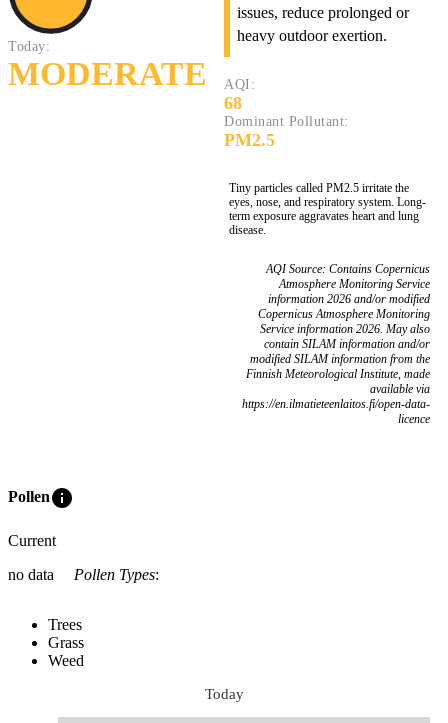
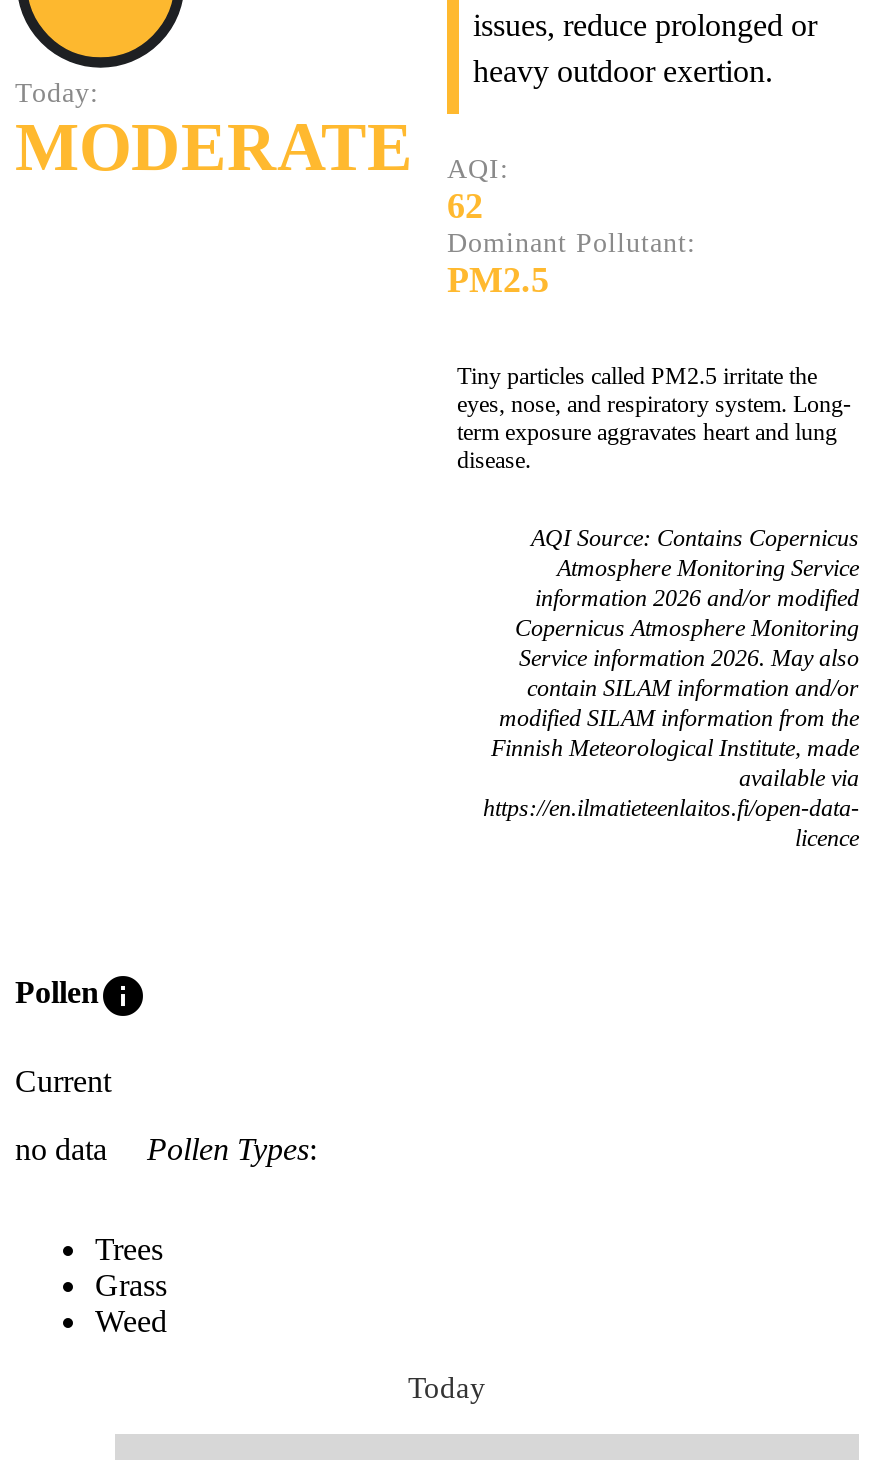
[224,93,242,113] 68 -> [447,186,483,226] 62

